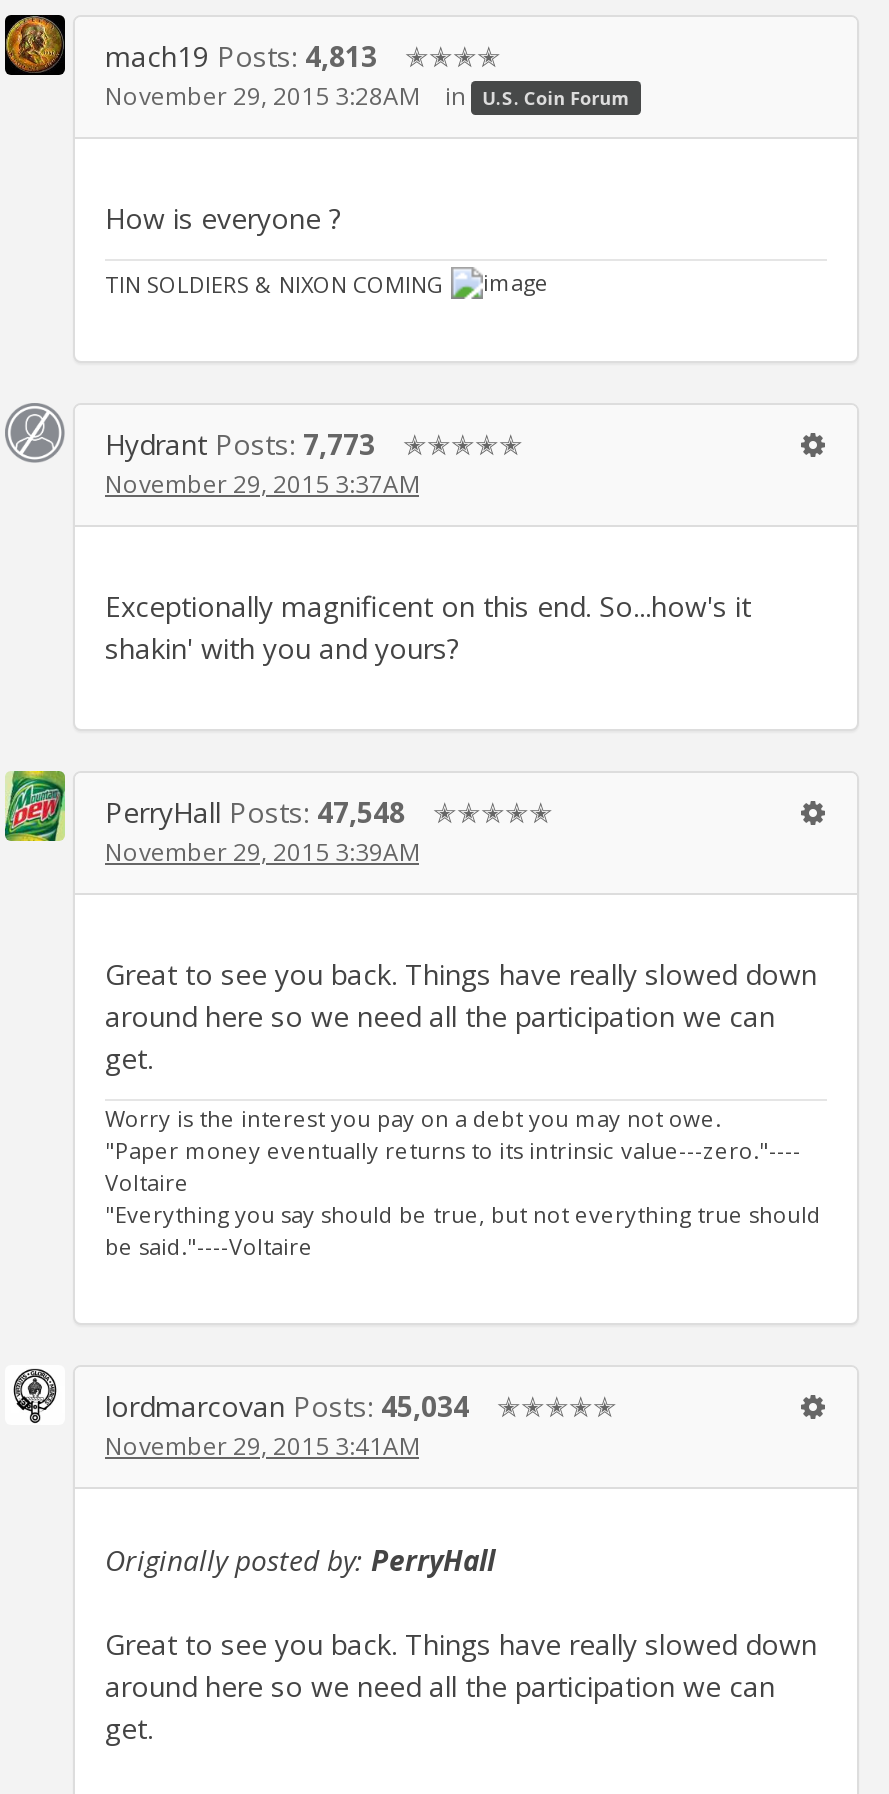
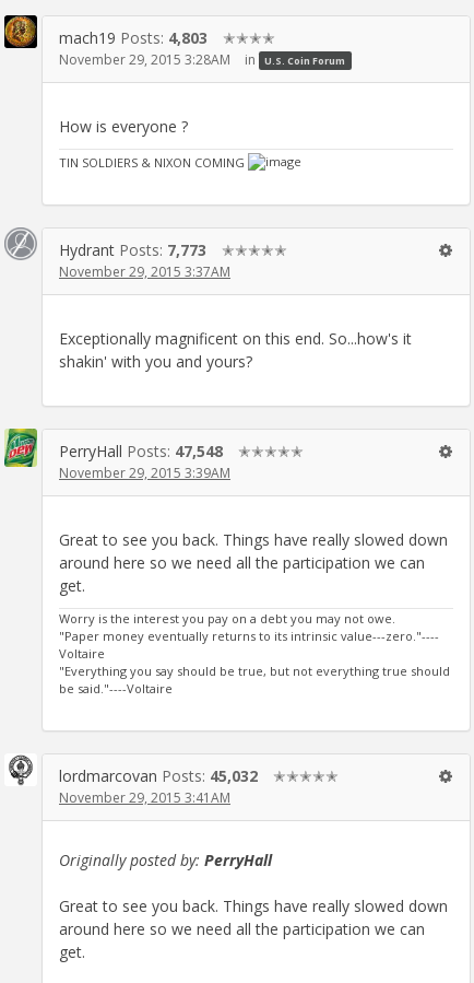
[105,36,377,74] mach19 Posts: 4,813 -> [59,27,208,48] mach19 Posts: 4,803
[105,1387,469,1425] lordmarcovan Posts: 45,034 -> [59,765,258,786] lordmarcovan Posts: 45,032

